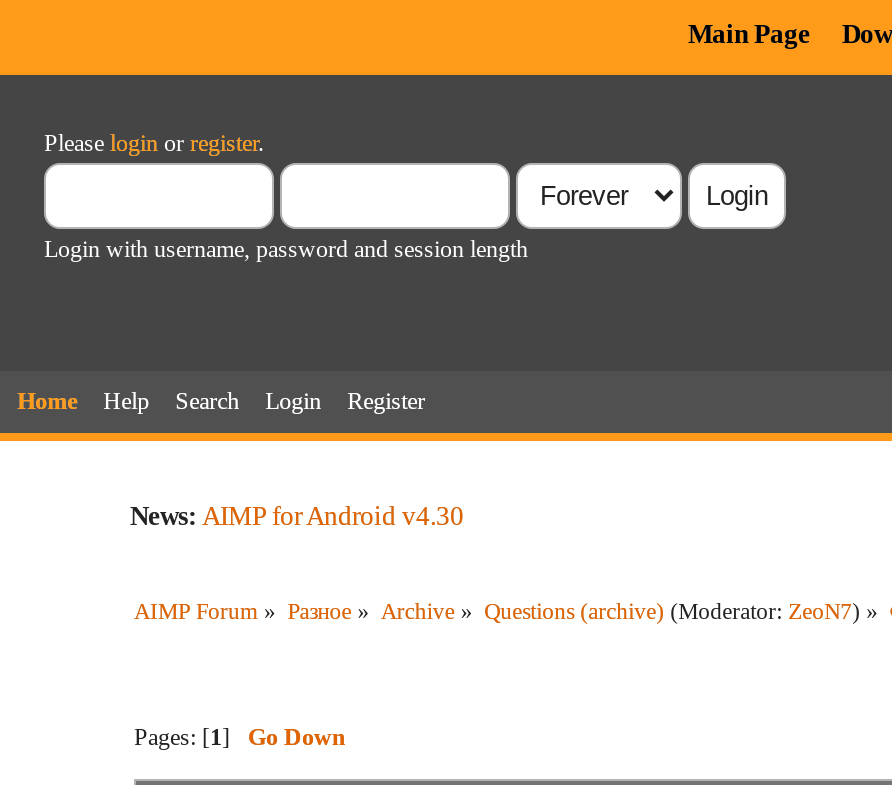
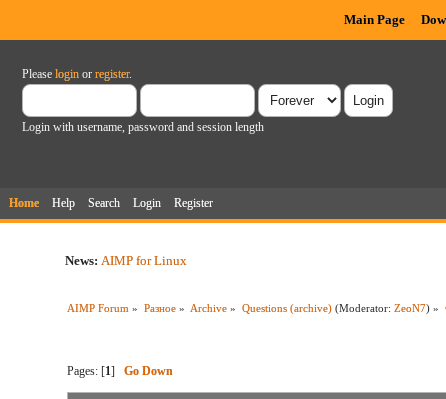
[130,501,464,531] News: AIMP for Android v4.30 -> [65,253,187,268] News: AIMP for Linux

